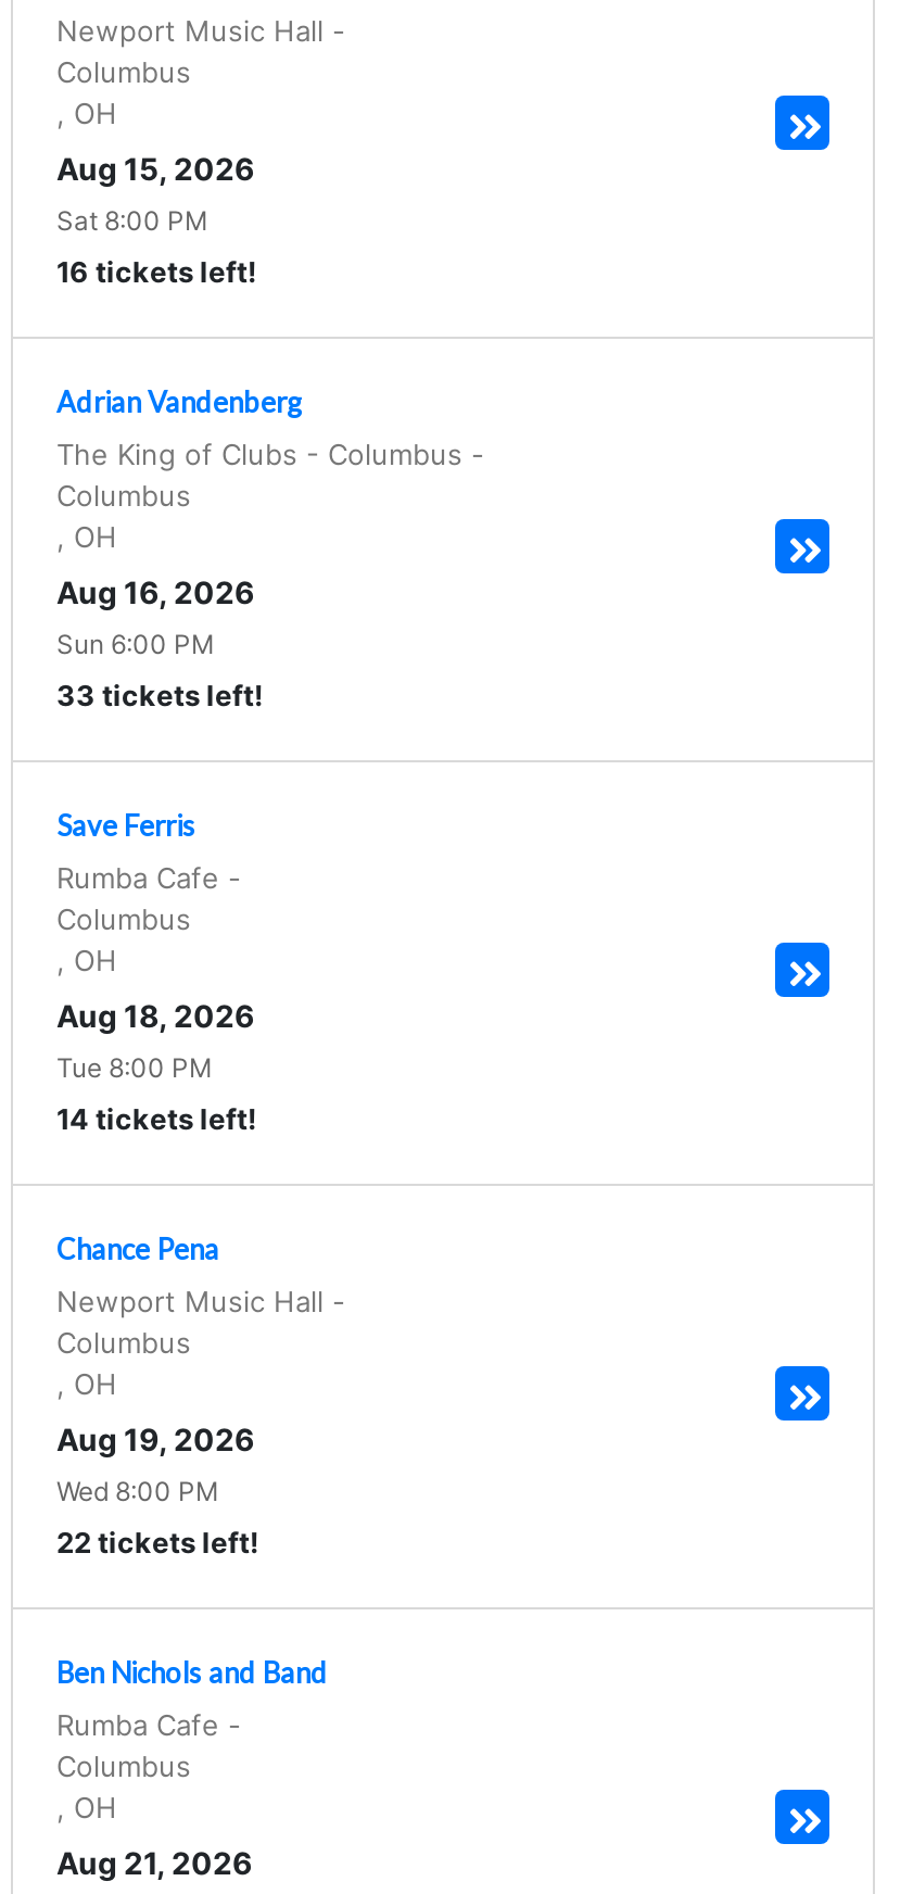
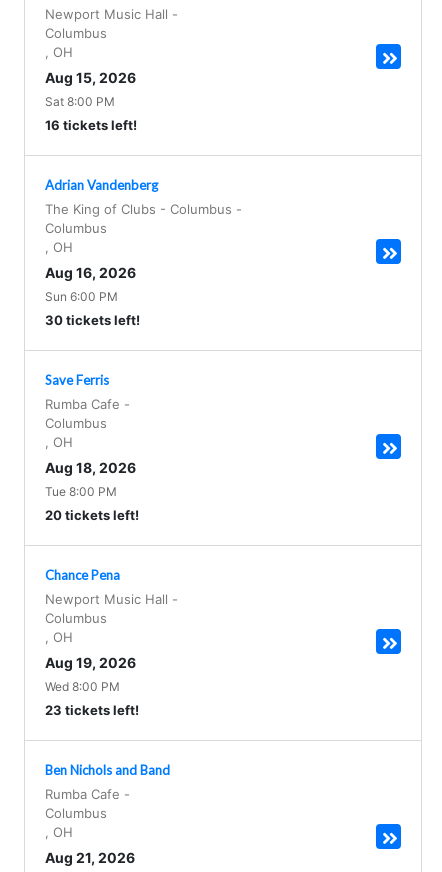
[56,678,263,712] 33 tickets left! -> [45,312,140,328] 30 tickets left!
[56,1101,256,1136] 14 tickets left! -> [45,507,139,523] 20 tickets left!
[56,1525,258,1560] 22 tickets left! -> [45,702,139,718] 23 tickets left!

